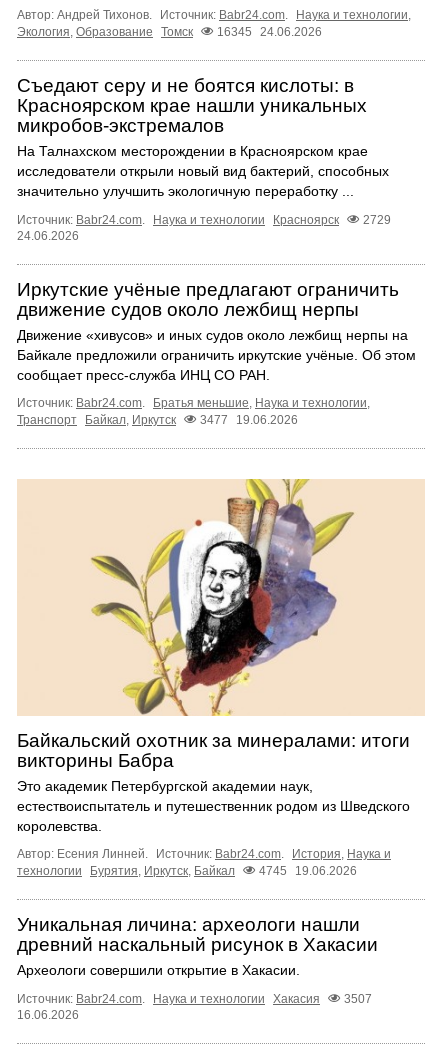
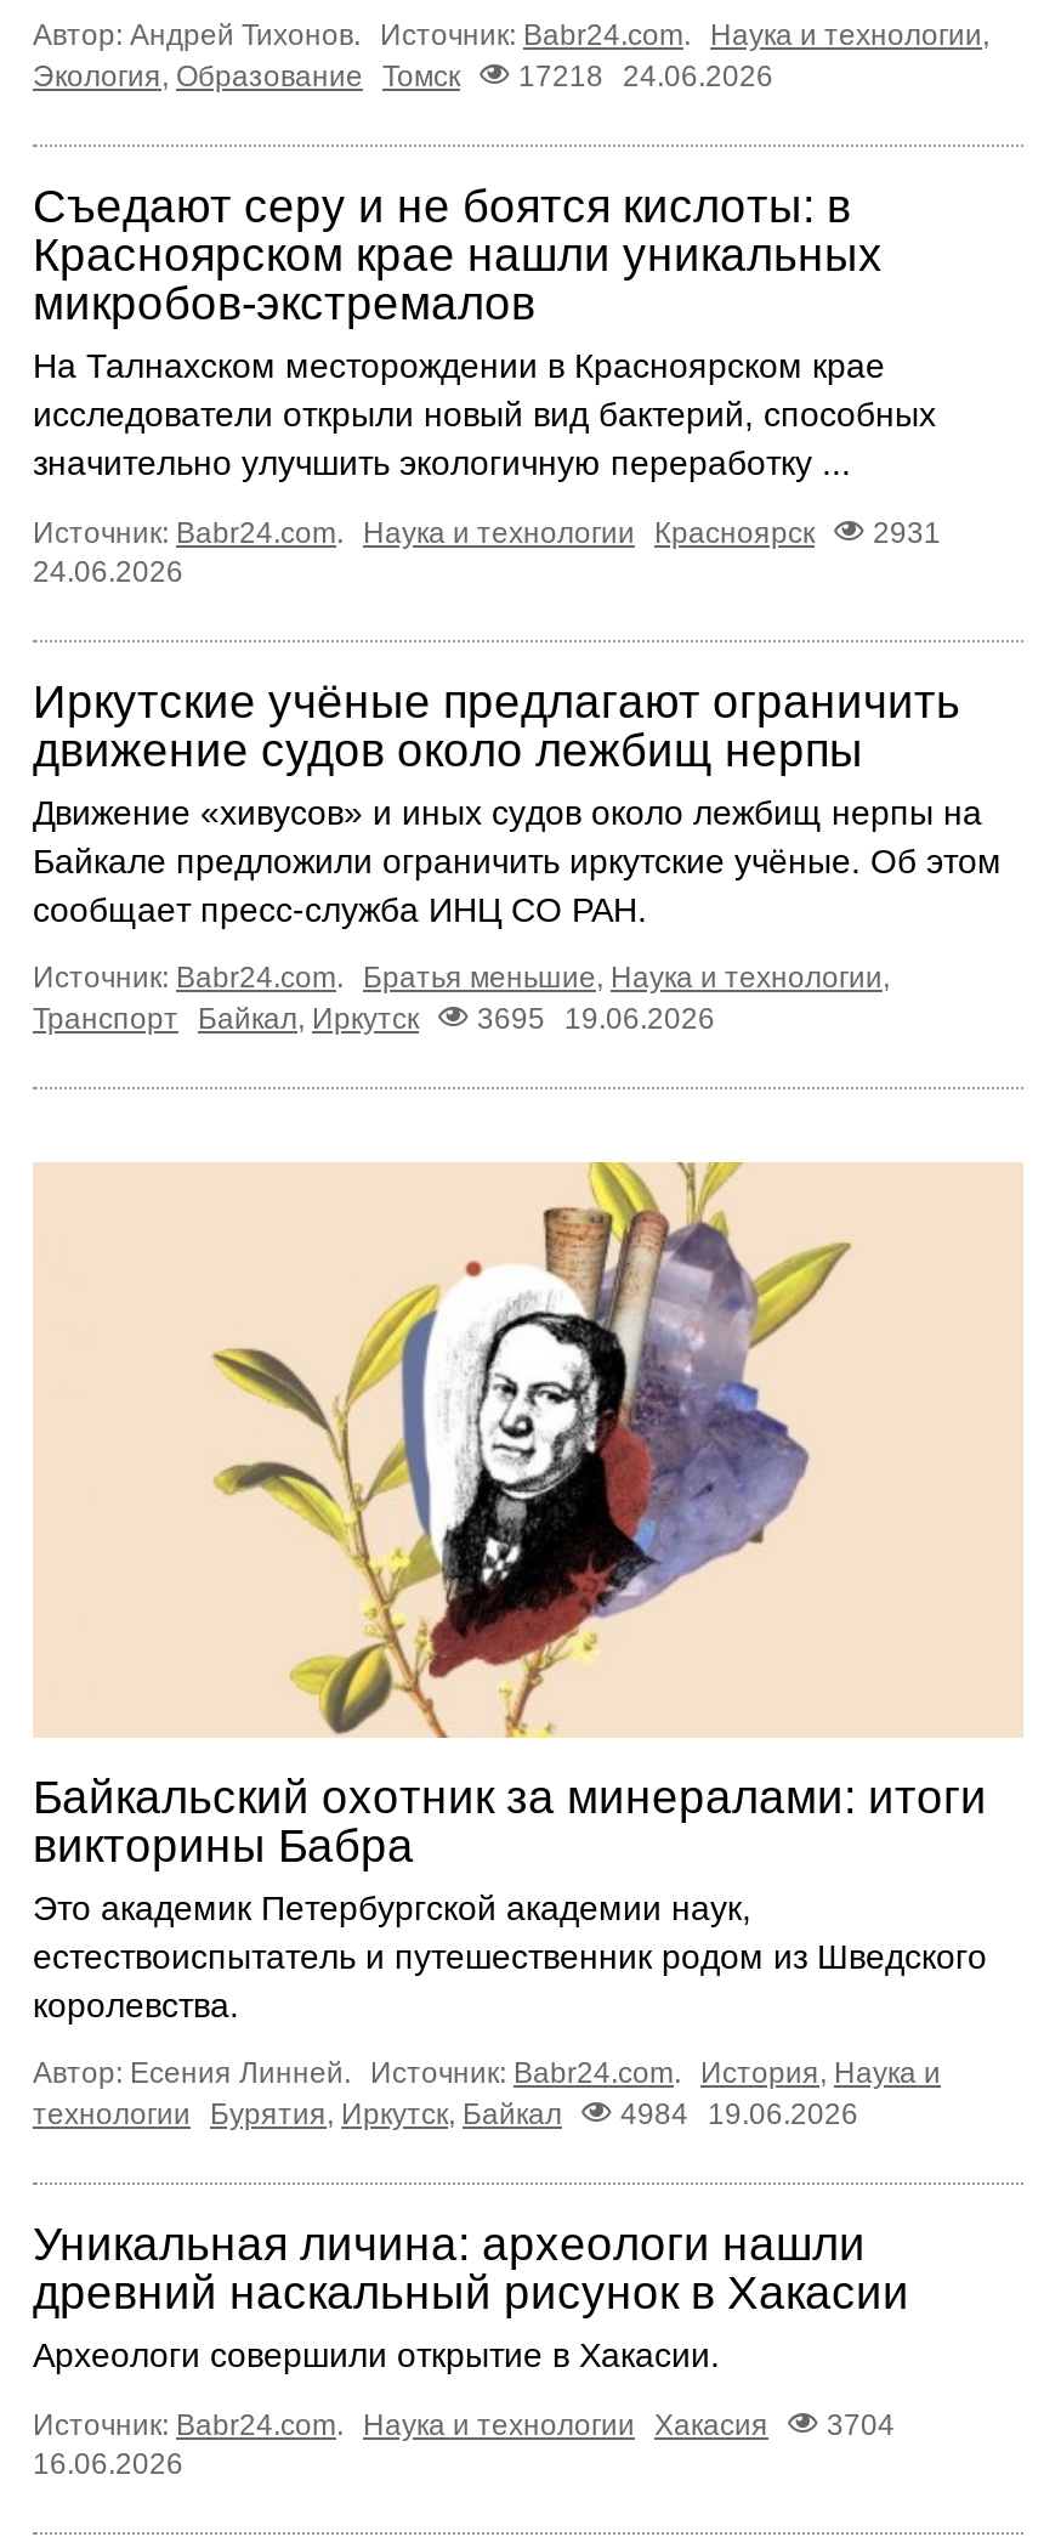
[17,25,322,39] Экология, Образование Томск 16345 24.06.2026 -> [33,59,773,93] Экология, Образование Томск 17218 24.06.2026
[17,213,391,227] Источник: Babr24.com. Наука и технологии Красноярск 2729 -> [33,516,941,550] Источник: Babr24.com. Наука и технологии Красноярск 2931
[17,413,298,427] Транспорт Байкал, Иркутск 3477 19.06.2026 -> [33,1002,715,1036] Транспорт Байкал, Иркутск 3695 19.06.2026
[17,864,357,878] технологии Бурятия, Иркутск, Байкал 4745 19.06.2026 -> [33,2097,858,2131] технологии Бурятия, Иркутск, Байкал 4984 19.06.2026
[17,992,372,1006] Источник: Babr24.com. Наука и технологии Хакасия 3507 -> [33,2408,895,2442] Источник: Babr24.com. Наука и технологии Хакасия 3704

